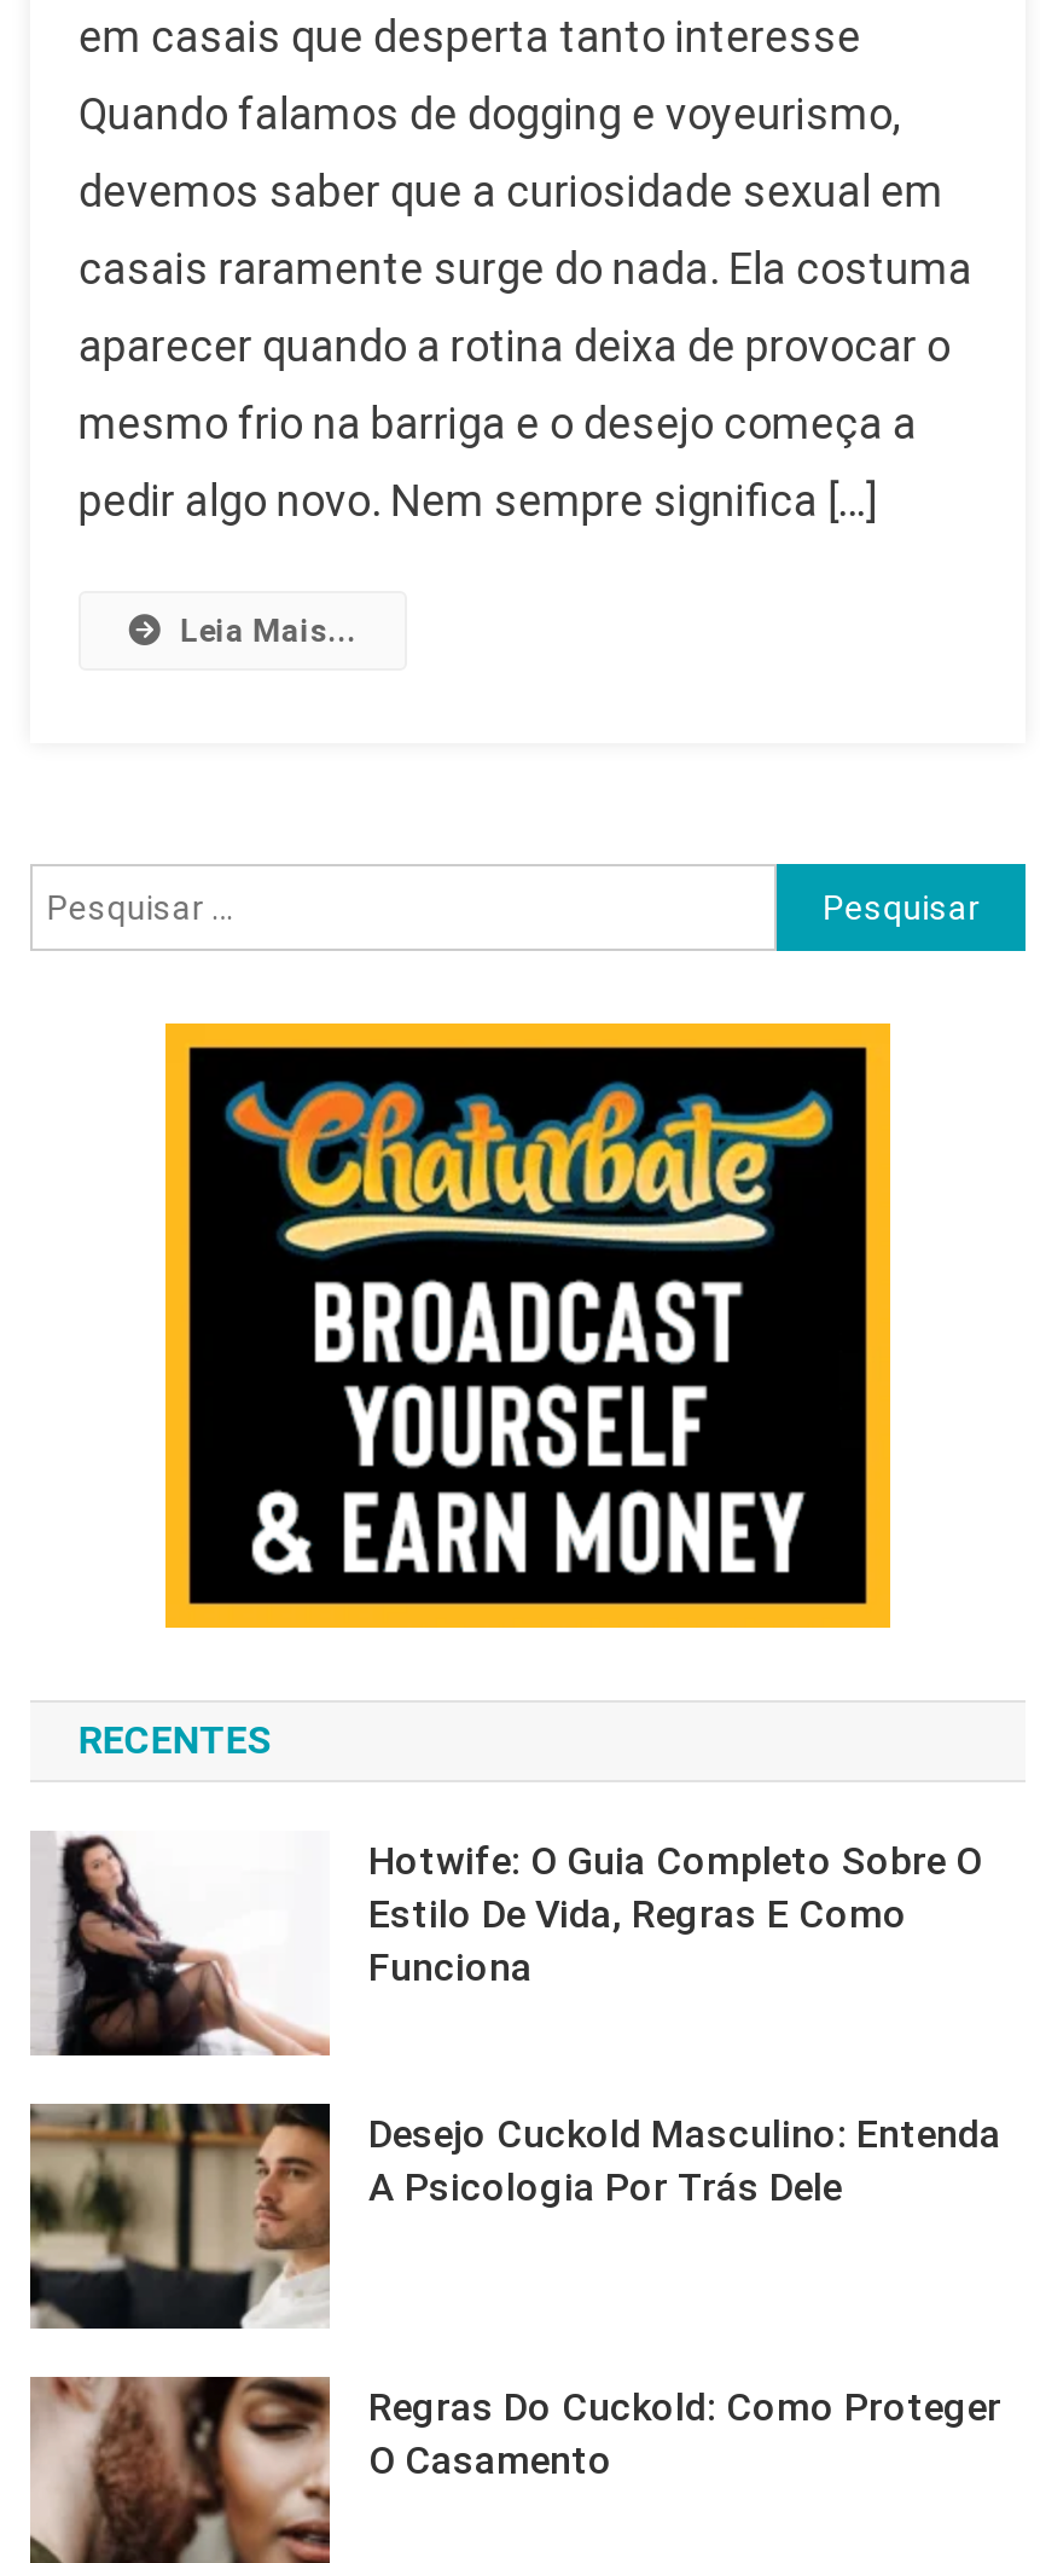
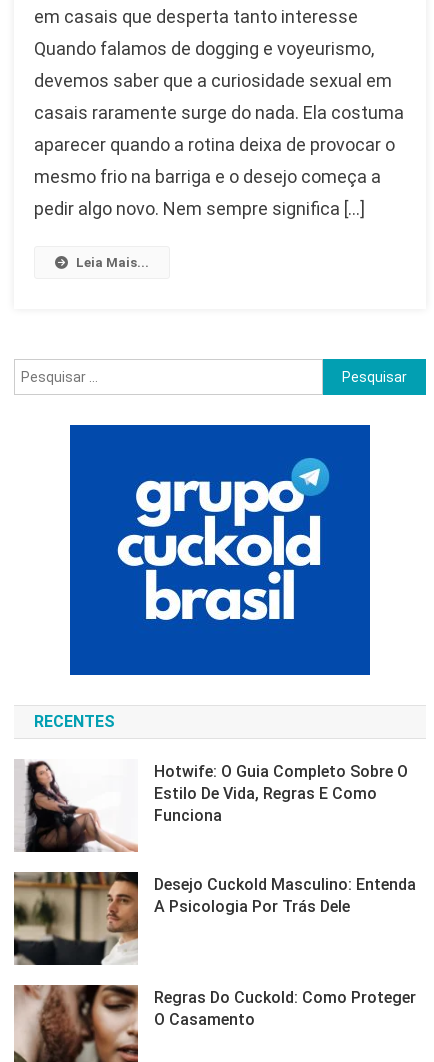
[163,1021,893,1630] [image] -> [69,424,371,676] [image]

